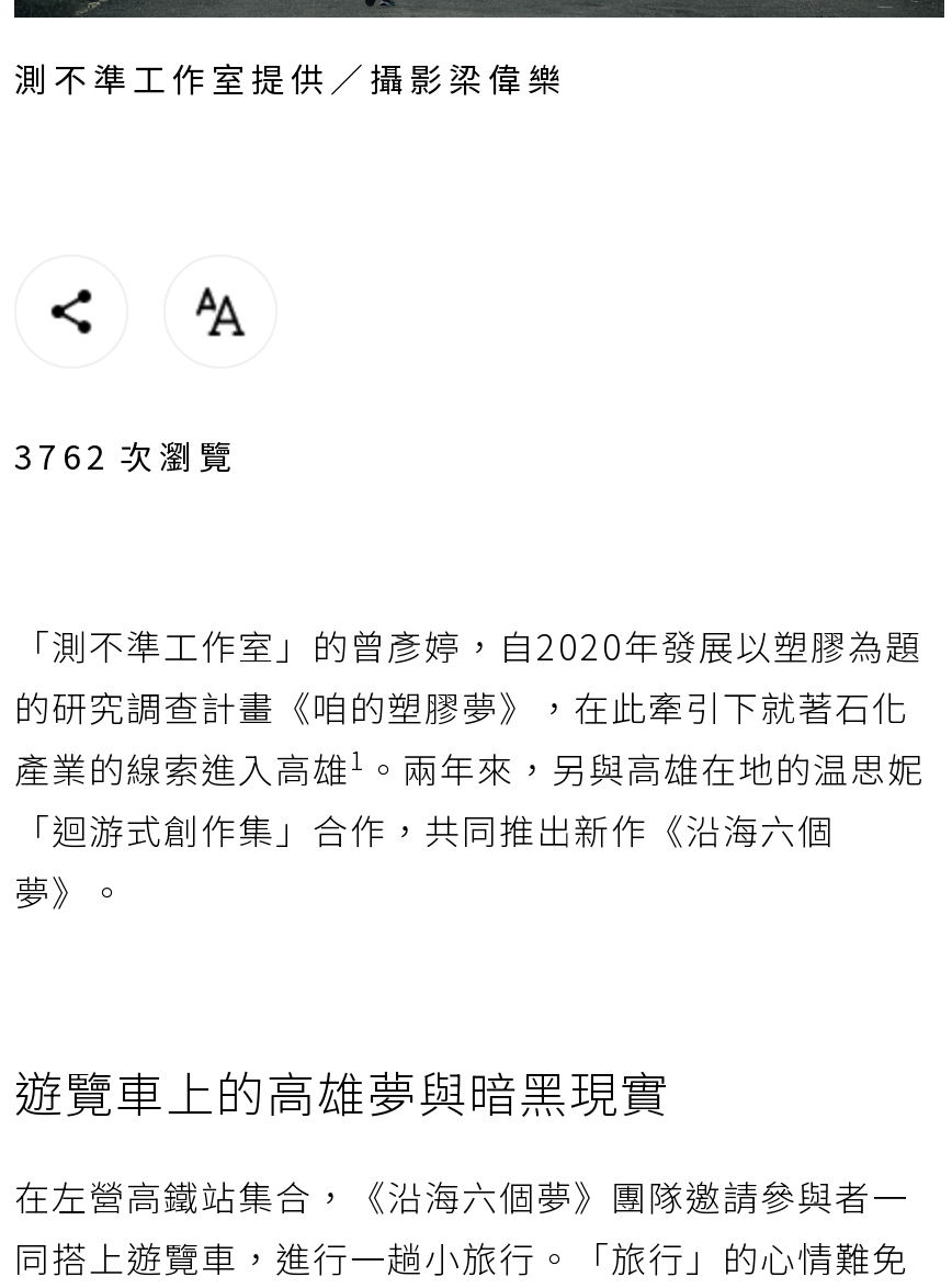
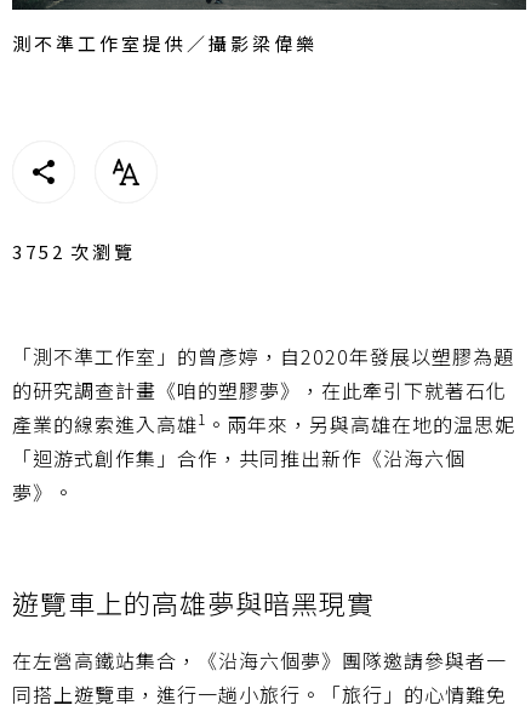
[14,432,238,478] 3762 次瀏覽 -> [12,238,136,264] 3752 次瀏覽

